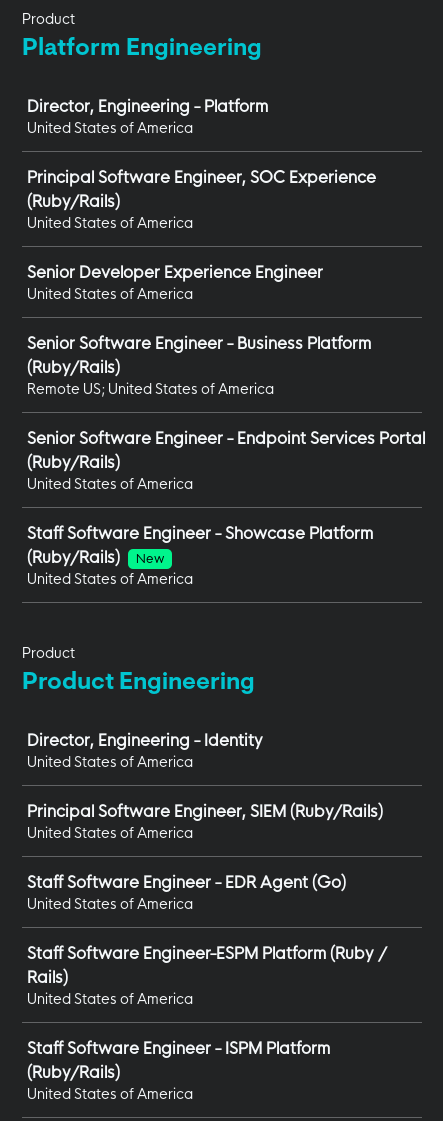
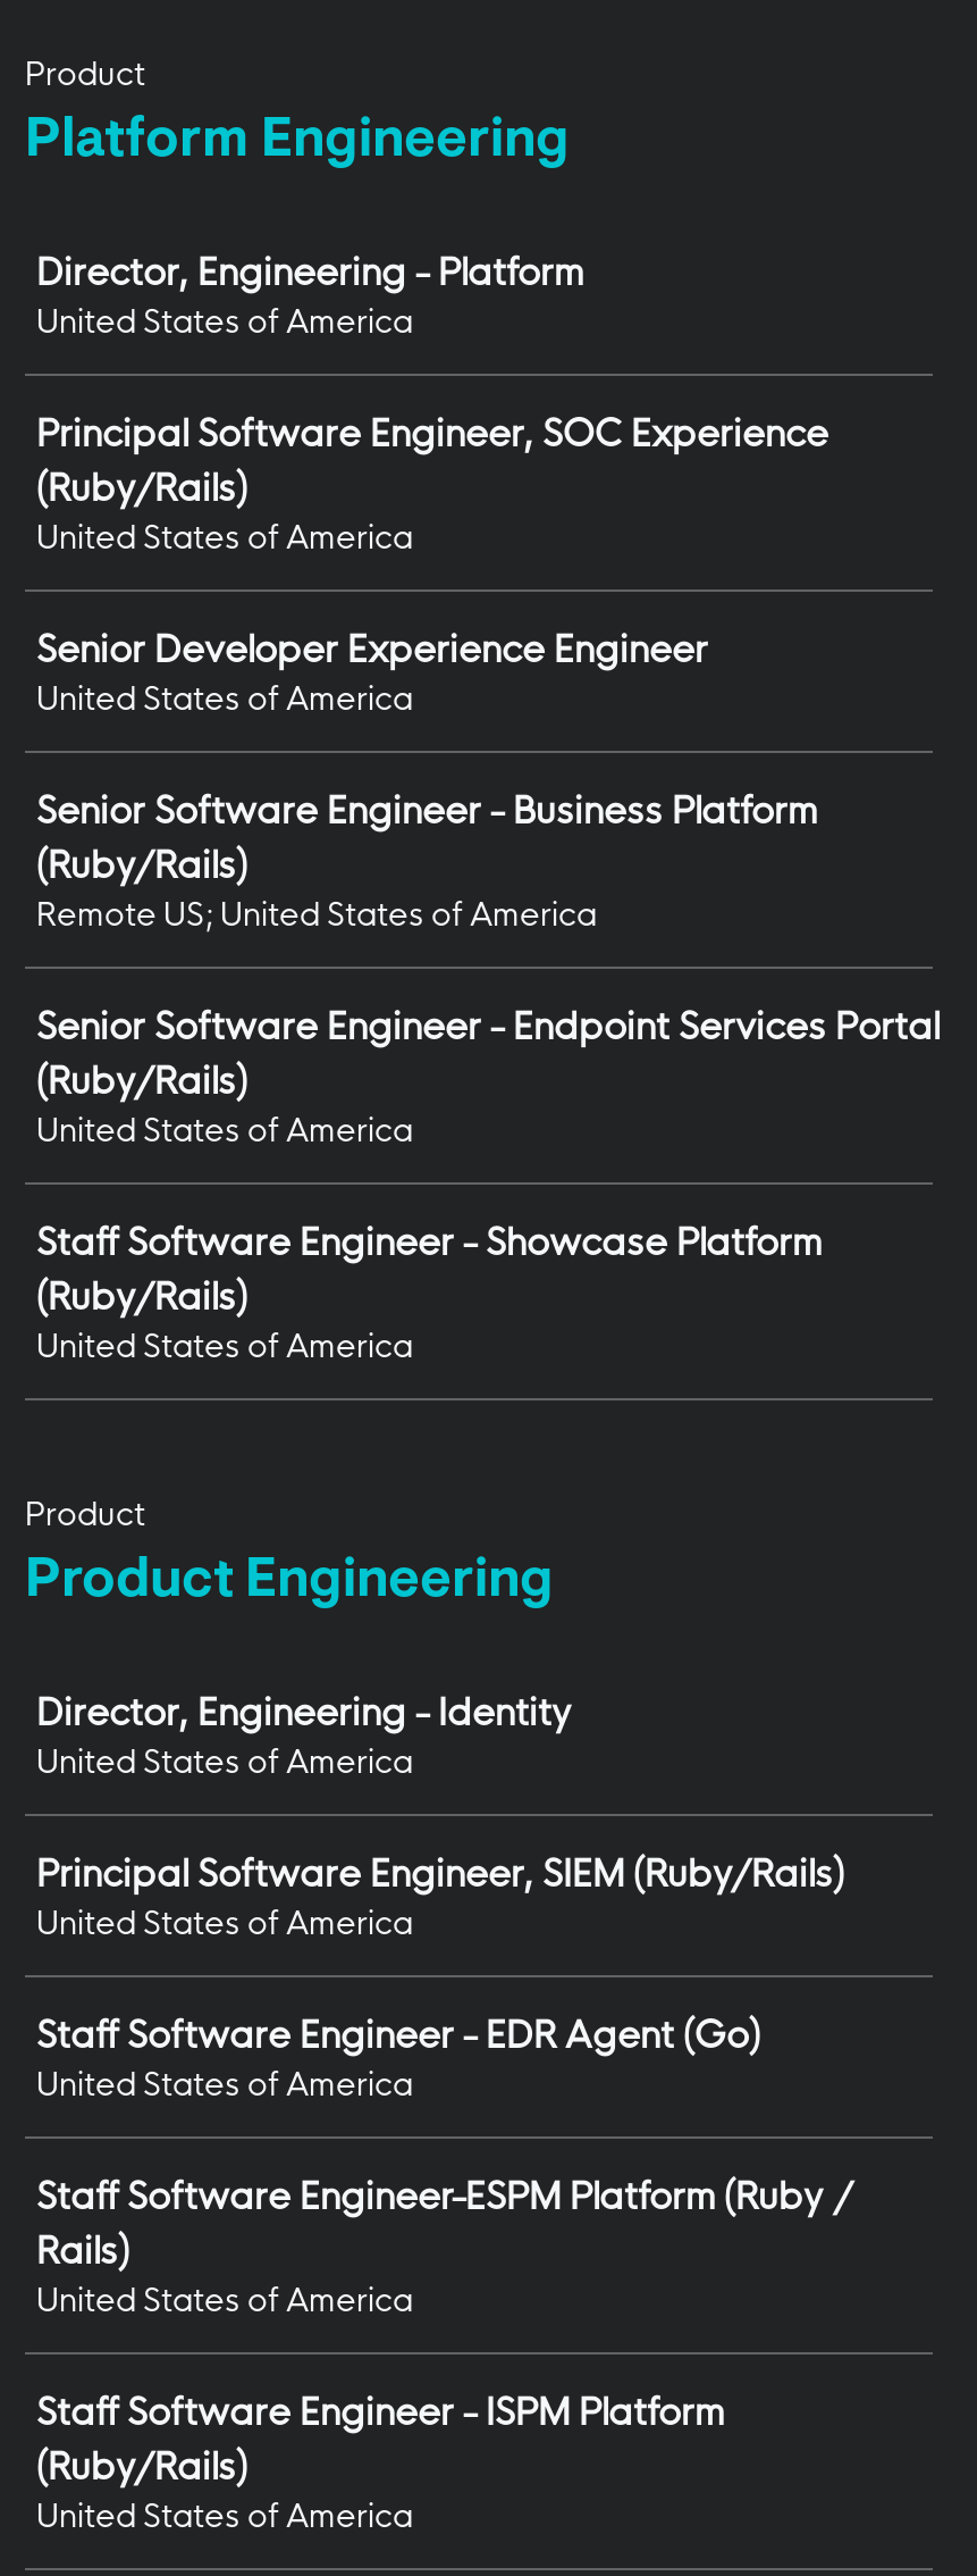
[136,551,164,566] New -> none

